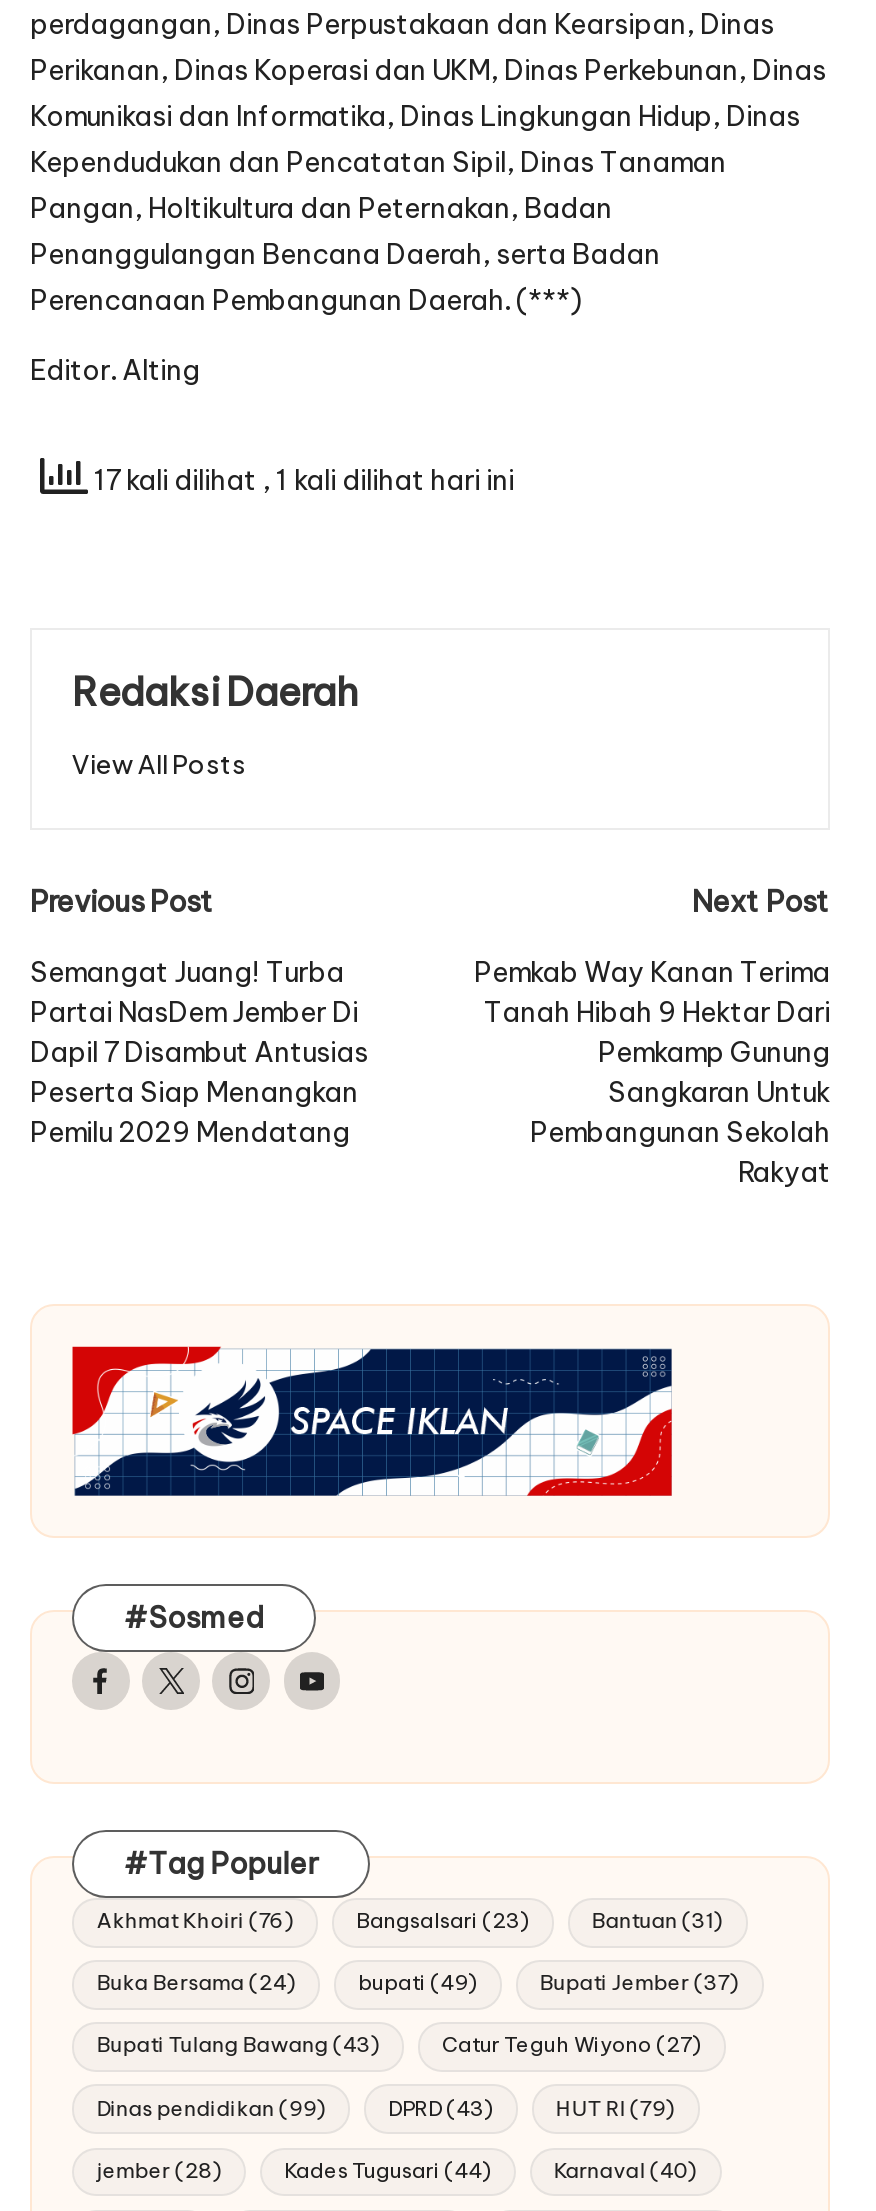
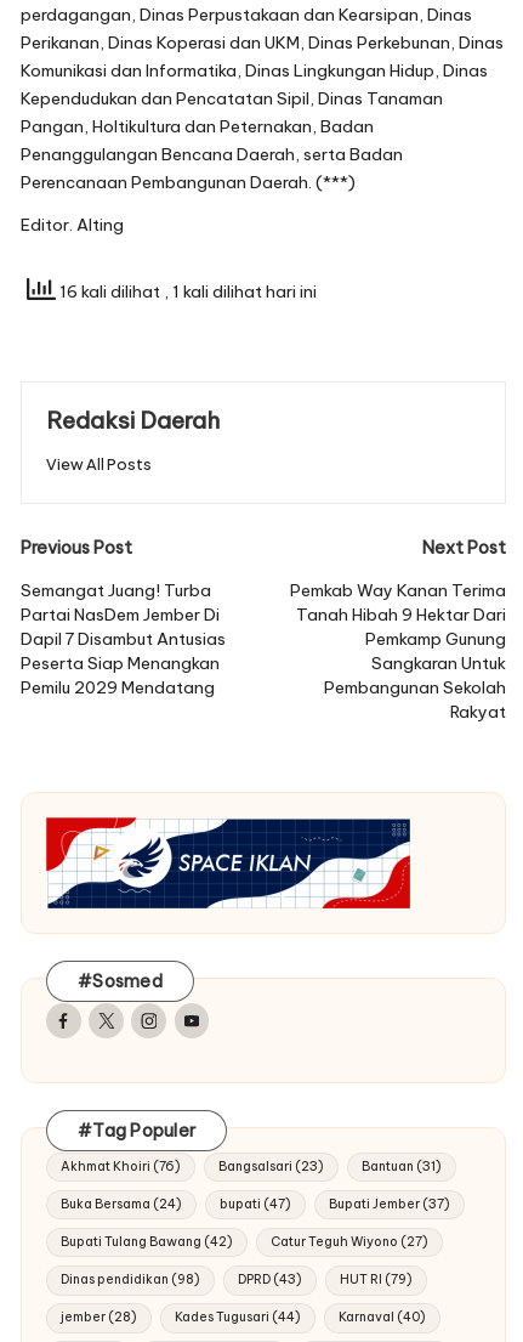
[88,463,514,499] 17 kali dilihat, 1 kali dilihat hari ini -> [56,281,317,303] 16 kali dilihat, 1 kali dilihat hari ini
[358,1971,478,1997] bupati (49) -> [220,1196,291,1212] bupati (47)
[96,2033,380,2059] Bupati Tulang Bawang (43) -> [61,1234,233,1250] Bupati Tulang Bawang (42)
[96,2096,326,2122] Dinas pendidikan (99) -> [61,1272,200,1288] Dinas pendidikan (98)

